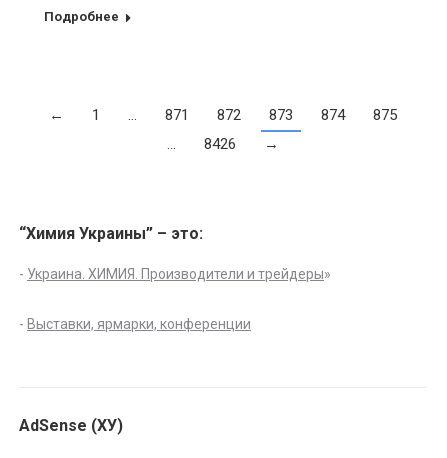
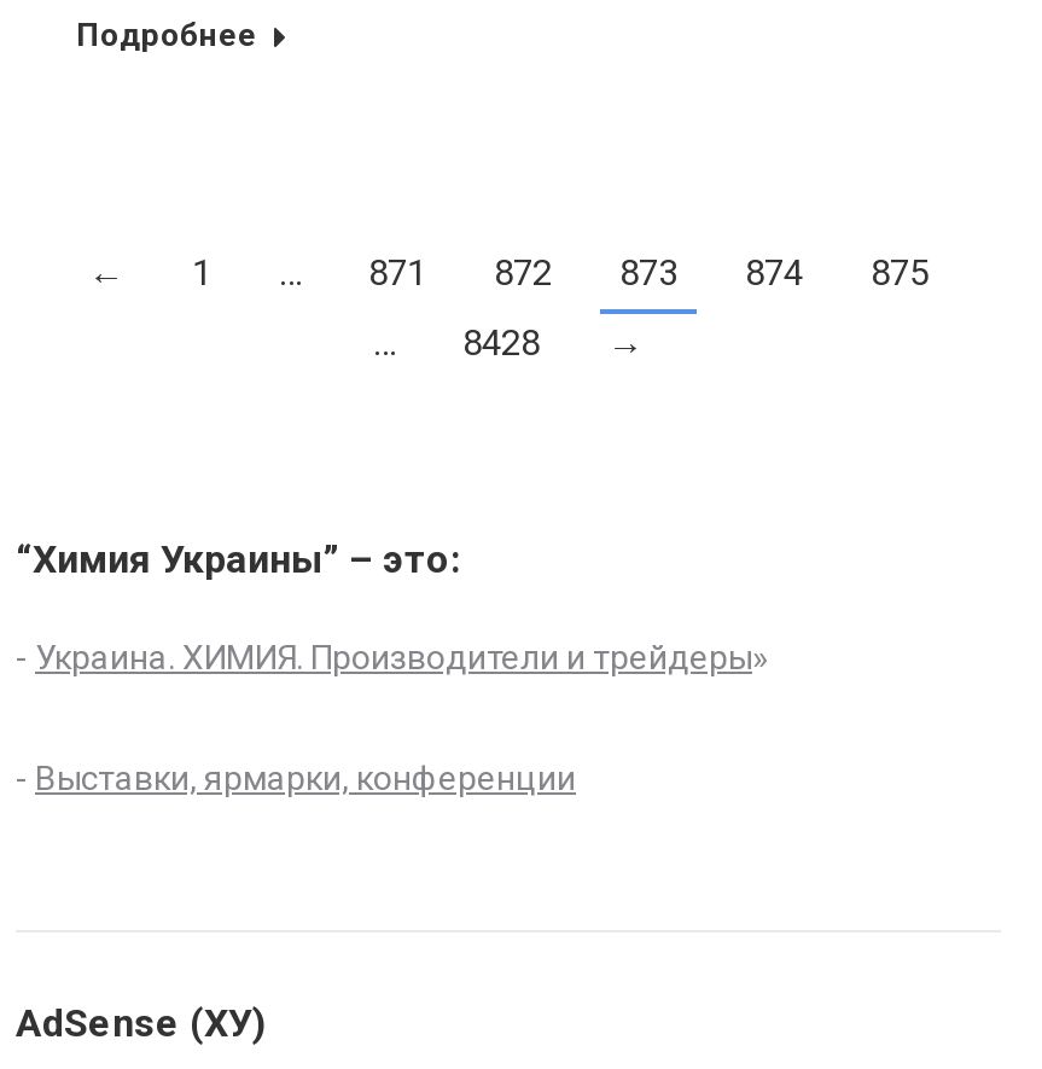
[204,135,236,153] 8426 -> [462,321,540,365] 8428

